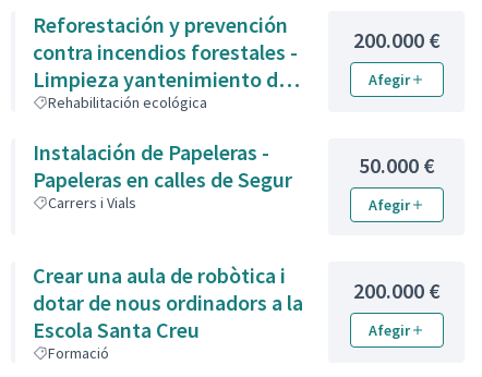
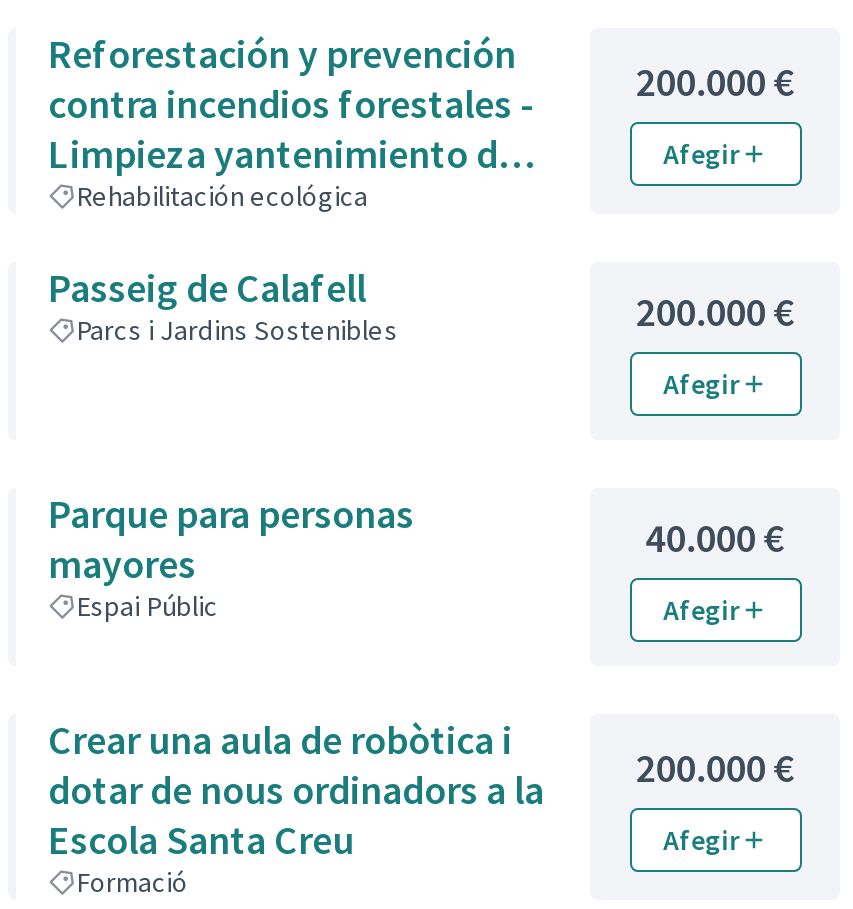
[33,138,292,212] Instalación de Papeleras - | Papeleras en calles de Segur | Carrers i Vials -> [48,262,795,624] Passeig de Calafell | Parcs i Jardins Sostenibles | 200.000 € | Afegir | Parque para personas | mayores | Espai Públic
[358,151,435,179] 50.000 € -> [645,512,785,562] 40.000 €

